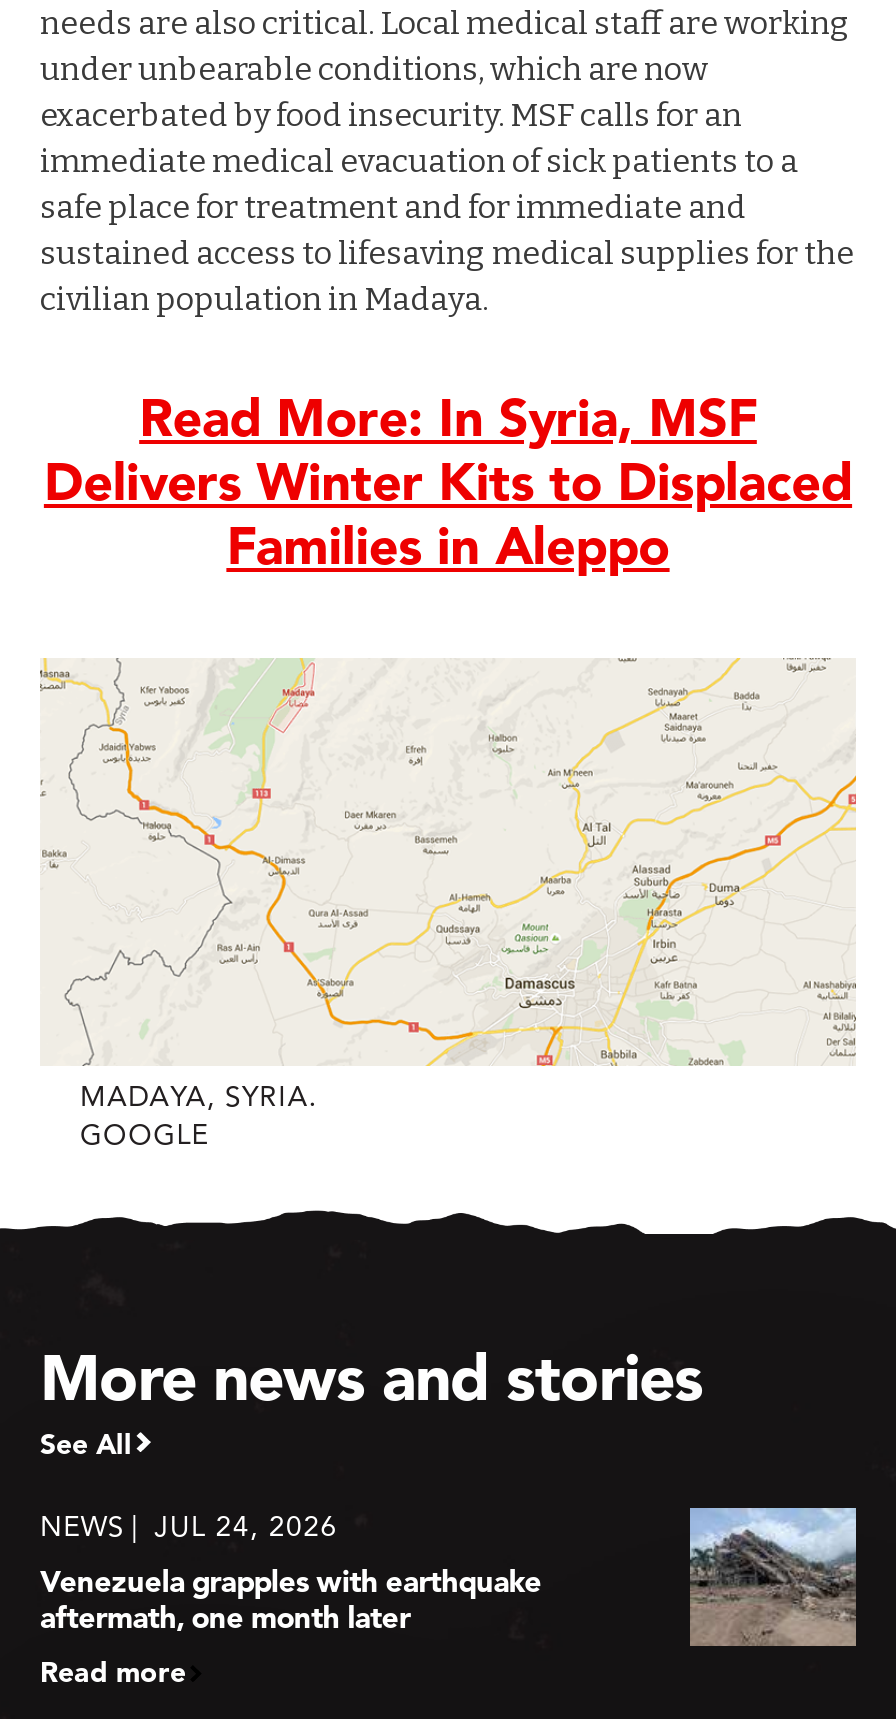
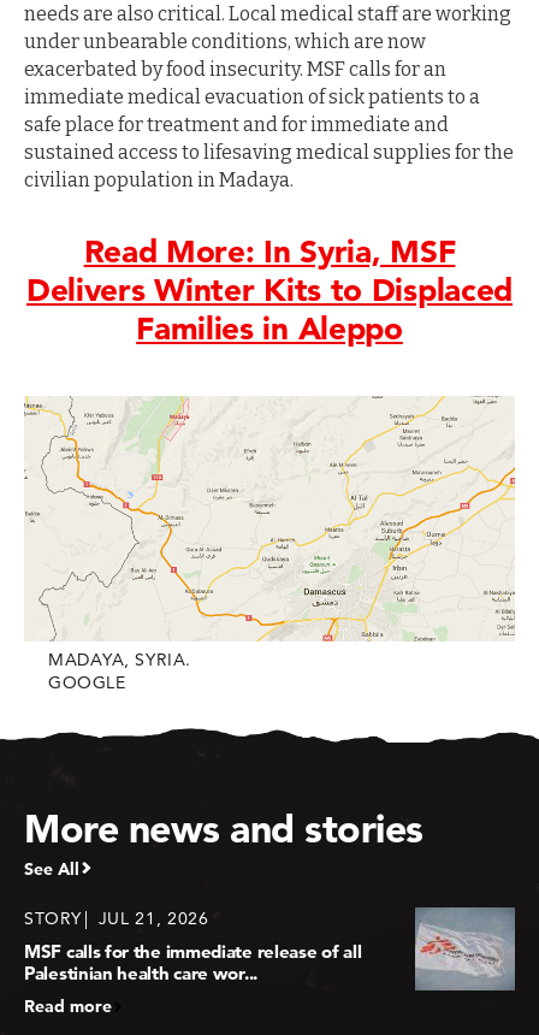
[40,1508,338,1544] NEWS | JUL 24, 2026 -> [24,907,209,929] STORY | JUL 21, 2026
[690,1508,856,1646] [image] -> [415,907,515,990] [image]
[40,1562,542,1636] Venezuela grapples with earthquake | aftermath, one month later -> [24,940,361,984] MSF calls for the immediate release of all | Palestinian health care wor...

